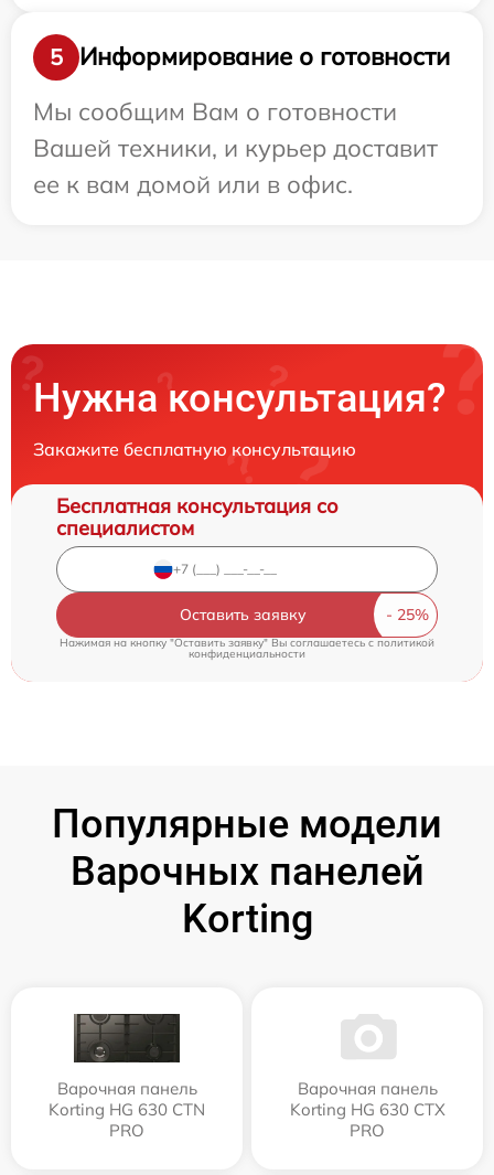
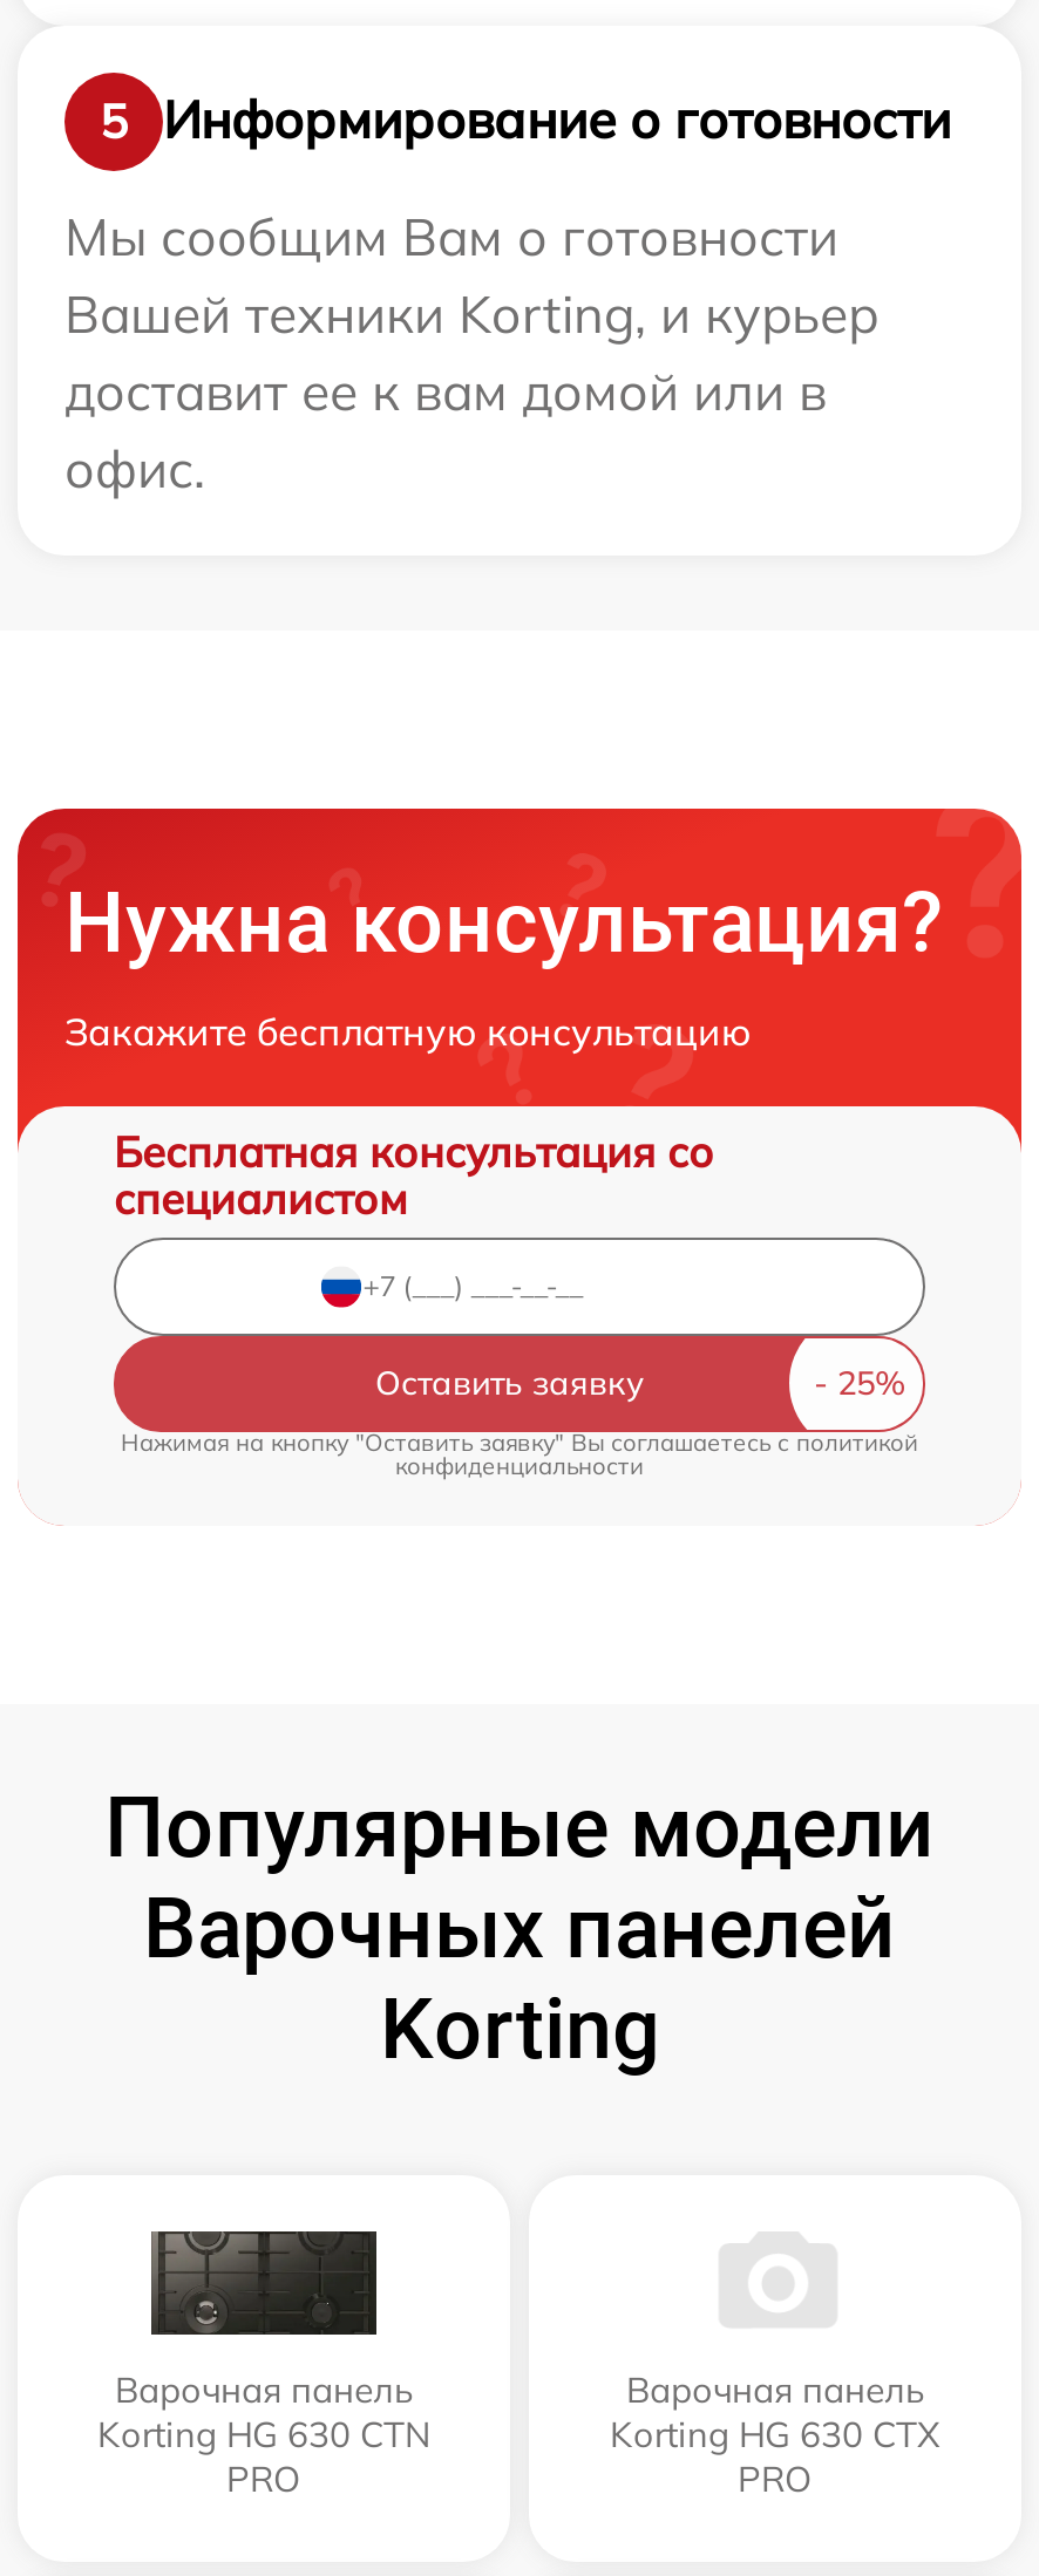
[33,132,438,199] Вашей техники, и курьер доставит | ее к вам домой или в офис. -> [64,281,878,501] Вашей техники Korting, и курьер | доставит ее к вам домой или в | офис.

